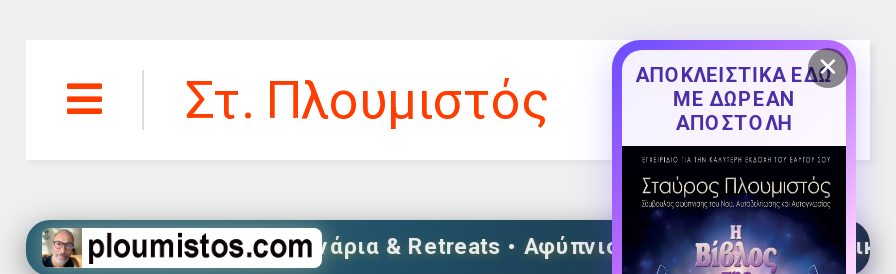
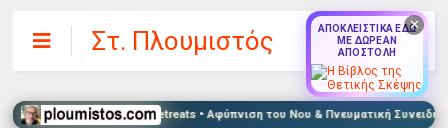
[610,42,856,220] [image] -> [306,12,428,101] [image]

